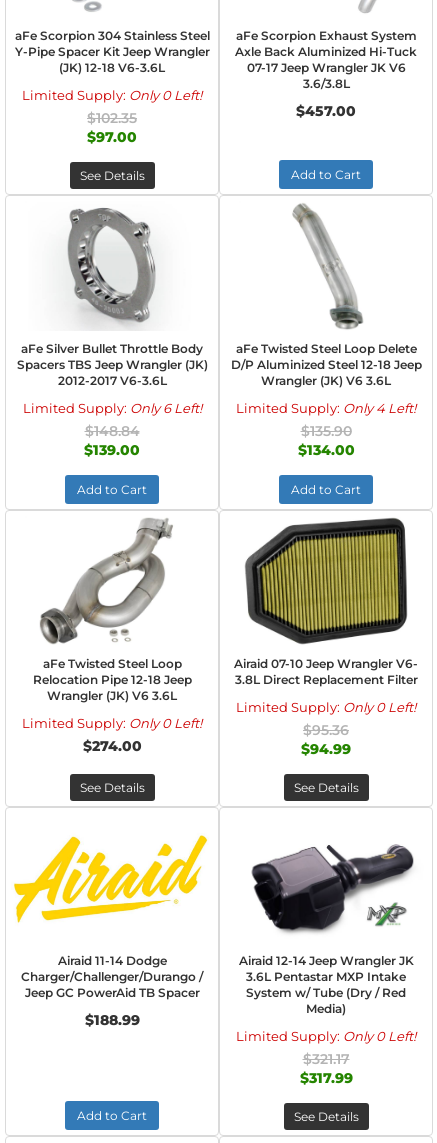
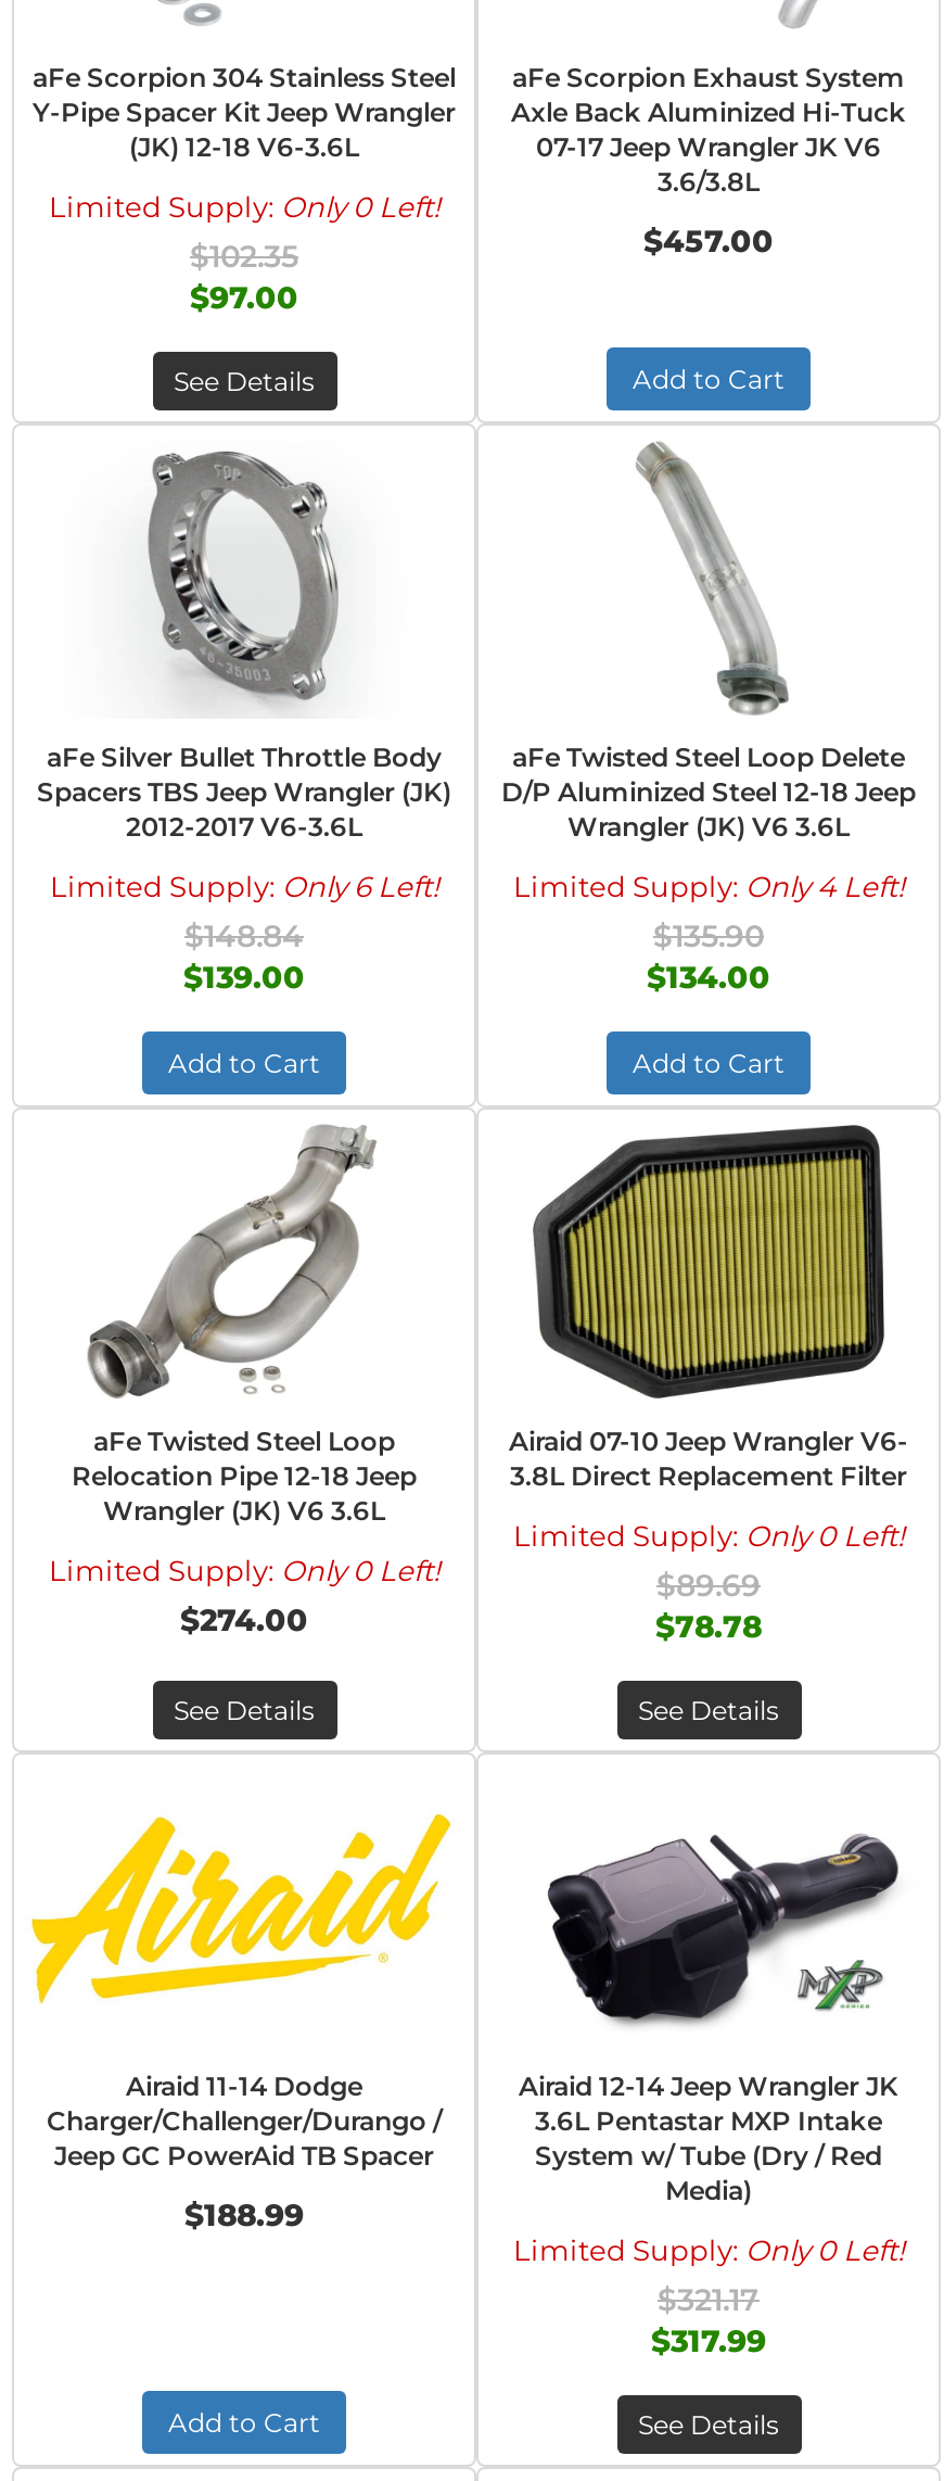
[303,721,349,739] $95.36 -> [656,1566,761,1605] $89.69
[301,740,351,758] $94.99 -> [655,1607,762,1646] $78.78

